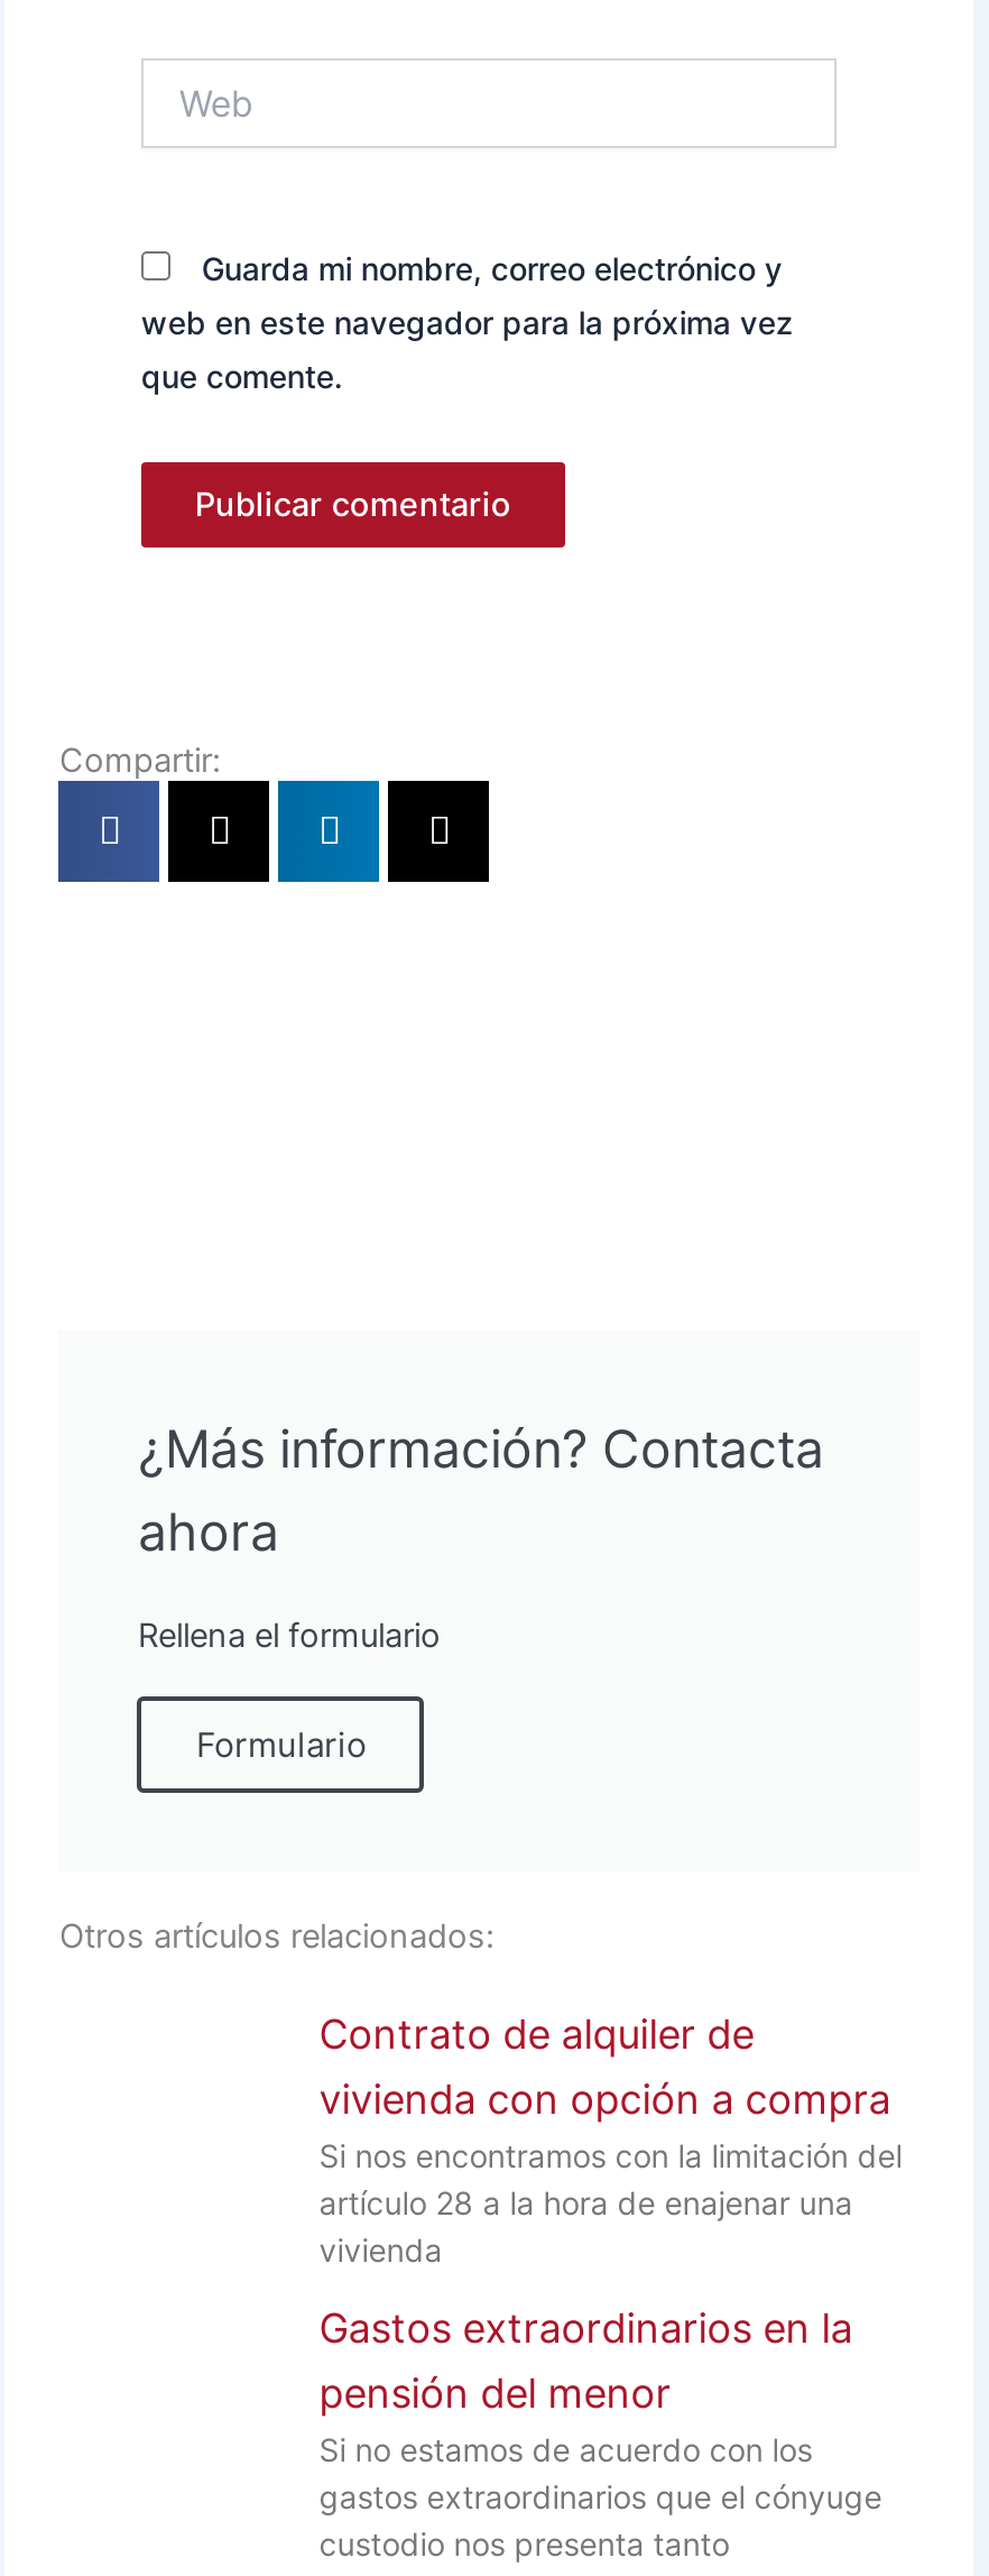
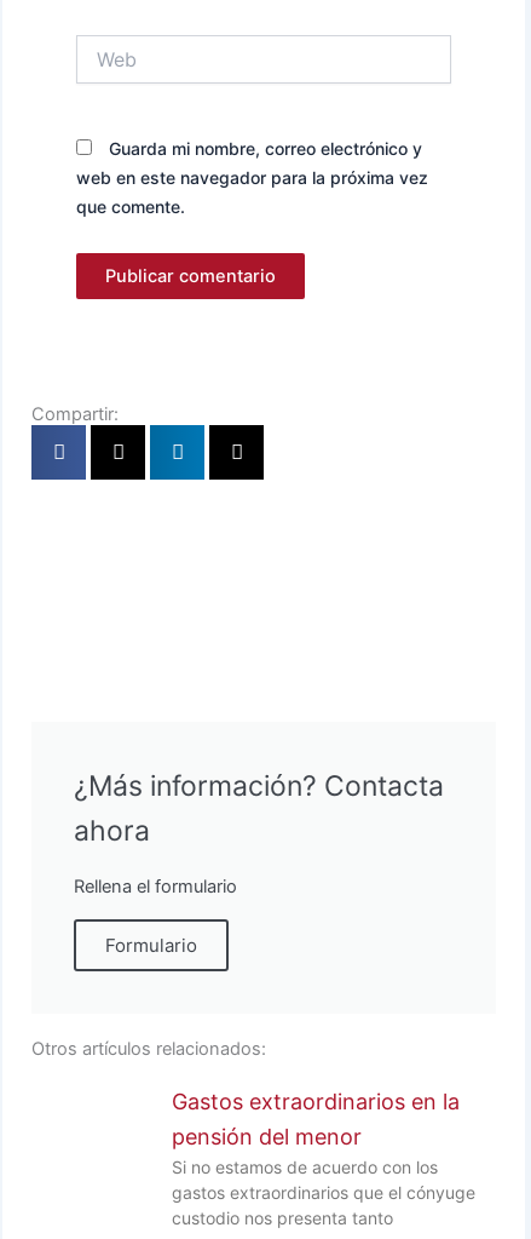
[319,2010,902,2268] Contrato de alquiler de | vivienda con opción a compra | Si nos encontramos con la limitación del | artículo 28 a la hora de enajenar una | vivienda -> none

